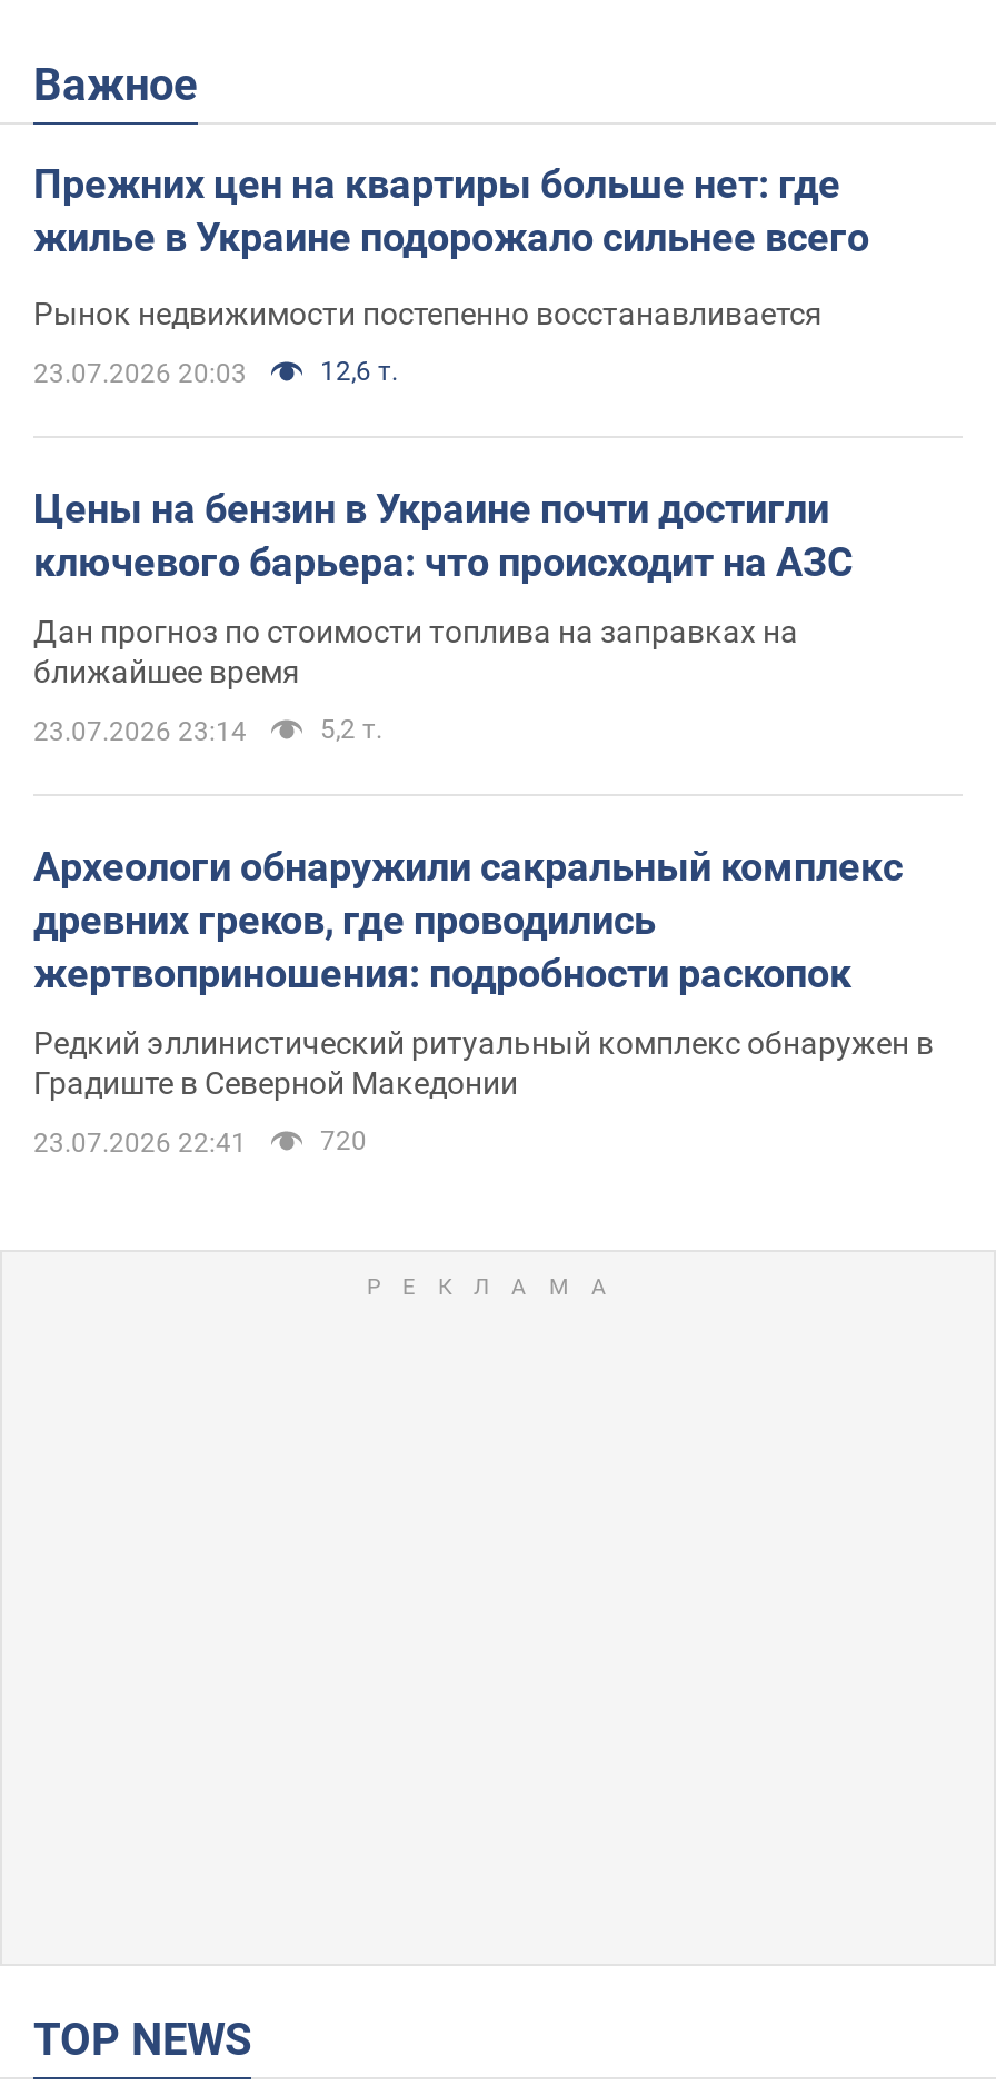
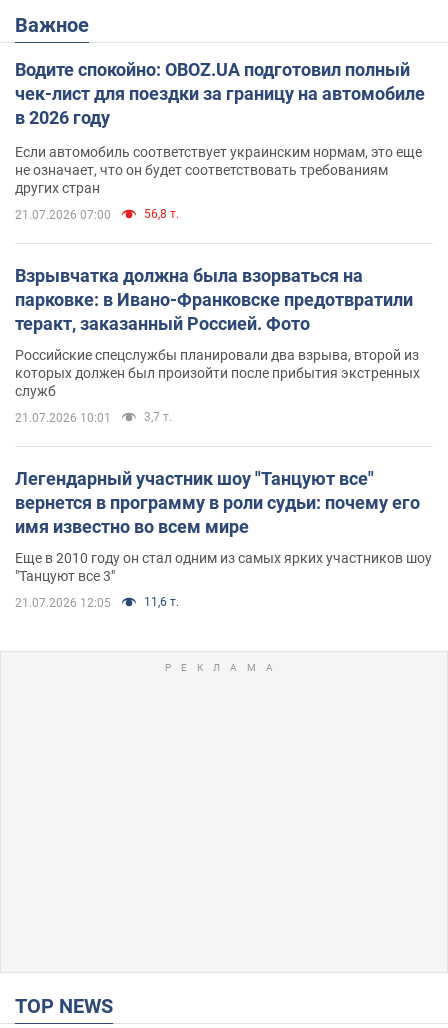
[33,159,869,260] Прежних цен на квартиры больше нет: где | жилье в Украине подорожало сильнее всего -> [15,59,425,128] Водите спокойно: OBOZ.UA подготовил полный | чек-лист для поездки за границу на автомобиле | в 2026 году
[33,295,823,331] Рынок недвижимости постепенно восстанавливается -> [15,144,422,196] Если автомобиль соответствует украинским нормам, это еще | не означает, что он будет соответствовать требованиям | других стран
[33,355,398,389] 23.07.2026 20:03 | 12,6 т. -> [15,207,179,222] 21.07.2026 07:00 | 56,8 т.
[33,484,854,584] Цены на бензин в Украине почти достигли | ключевого барьера: что происходит на АЗС -> [15,265,413,334] Взрывчатка должна была взорваться на | парковке: в Ивано-Франковске предотвратили | теракт, заказанный Россией. Фото
[33,613,798,689] Дан прогноз по стоимости топлива на заправках на | ближайшее время -> [15,347,420,399] Российские спецслужбы планировали два взрыва, второй из | которых должен был произойти после прибытия экстренных | служб
[33,713,382,747] 23.07.2026 23:14 | 5,2 т. -> [15,410,172,425] 21.07.2026 10:01 | 3,7 т.
[33,842,903,996] Археологи обнаружили сакральный комплекс | древних греков, где проводились | жертвоприношения: подробности раскопок -> [15,468,420,537] Легендарный участник шоу "Танцуют все" | вернется в программу в роли судьи: почему его | имя известно во всем мире
[33,1025,934,1100] Редкий эллинистический ритуальный комплекс обнаружен в | Градиште в Северной Македонии -> [15,550,432,584] Еще в 2010 году он стал одним из самых ярких участников шоу | "Танцуют все 3"
[33,1125,367,1158] 23.07.2026 22:41 | 720 -> [15,595,179,610] 21.07.2026 12:05 | 11,6 т.

